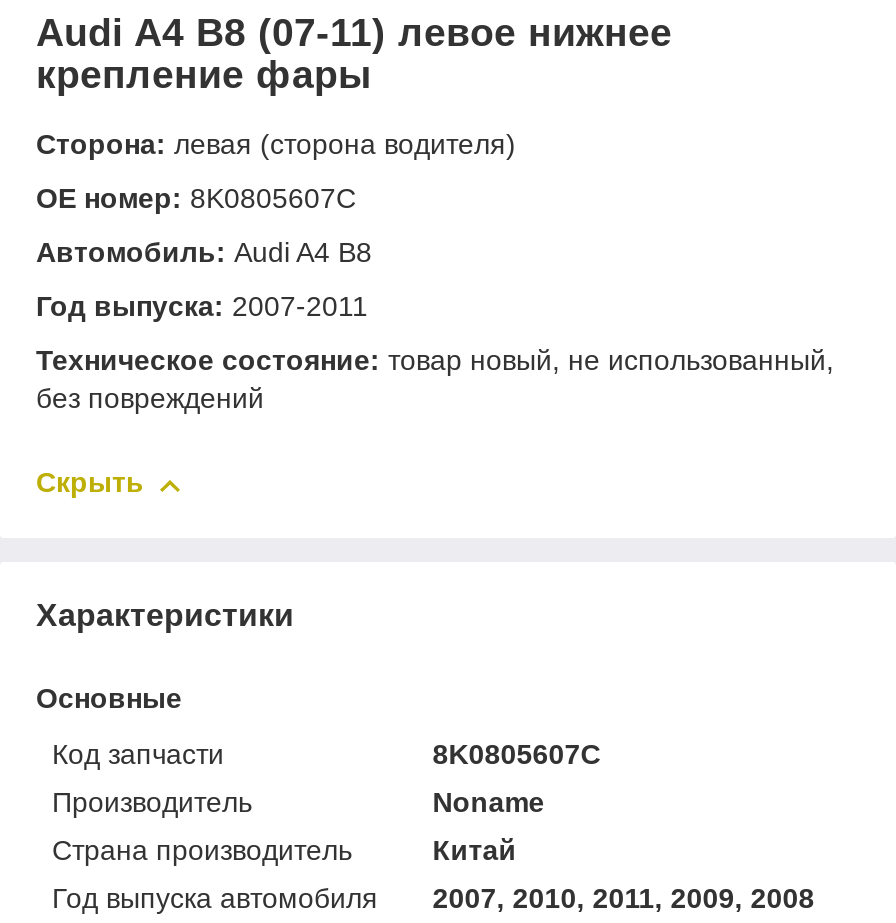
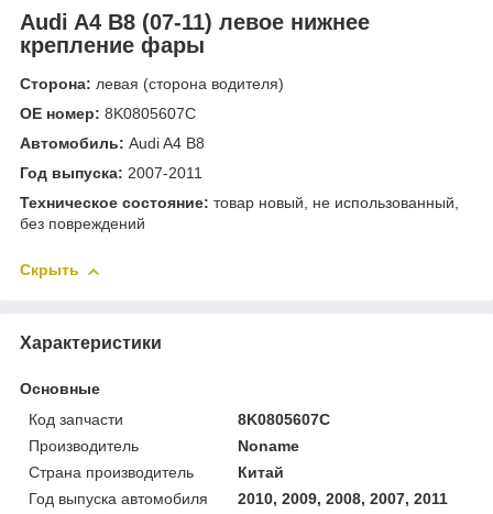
[52,882,814,914] Год выпуска автомобиля 2007, 2010, 2011, 2009, 2008 -> [29,490,448,507] Год выпуска автомобиля 2010, 2009, 2008, 2007, 2011

